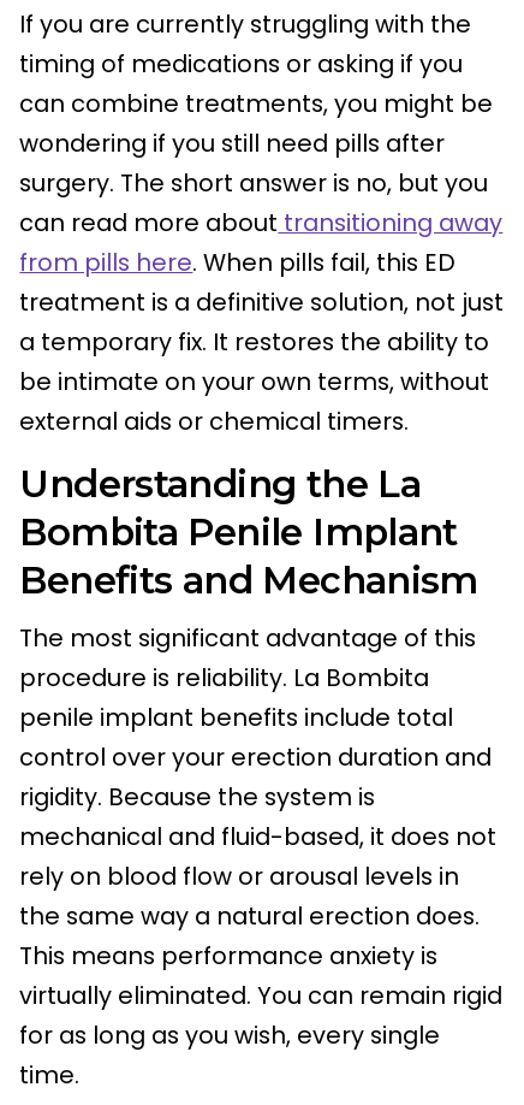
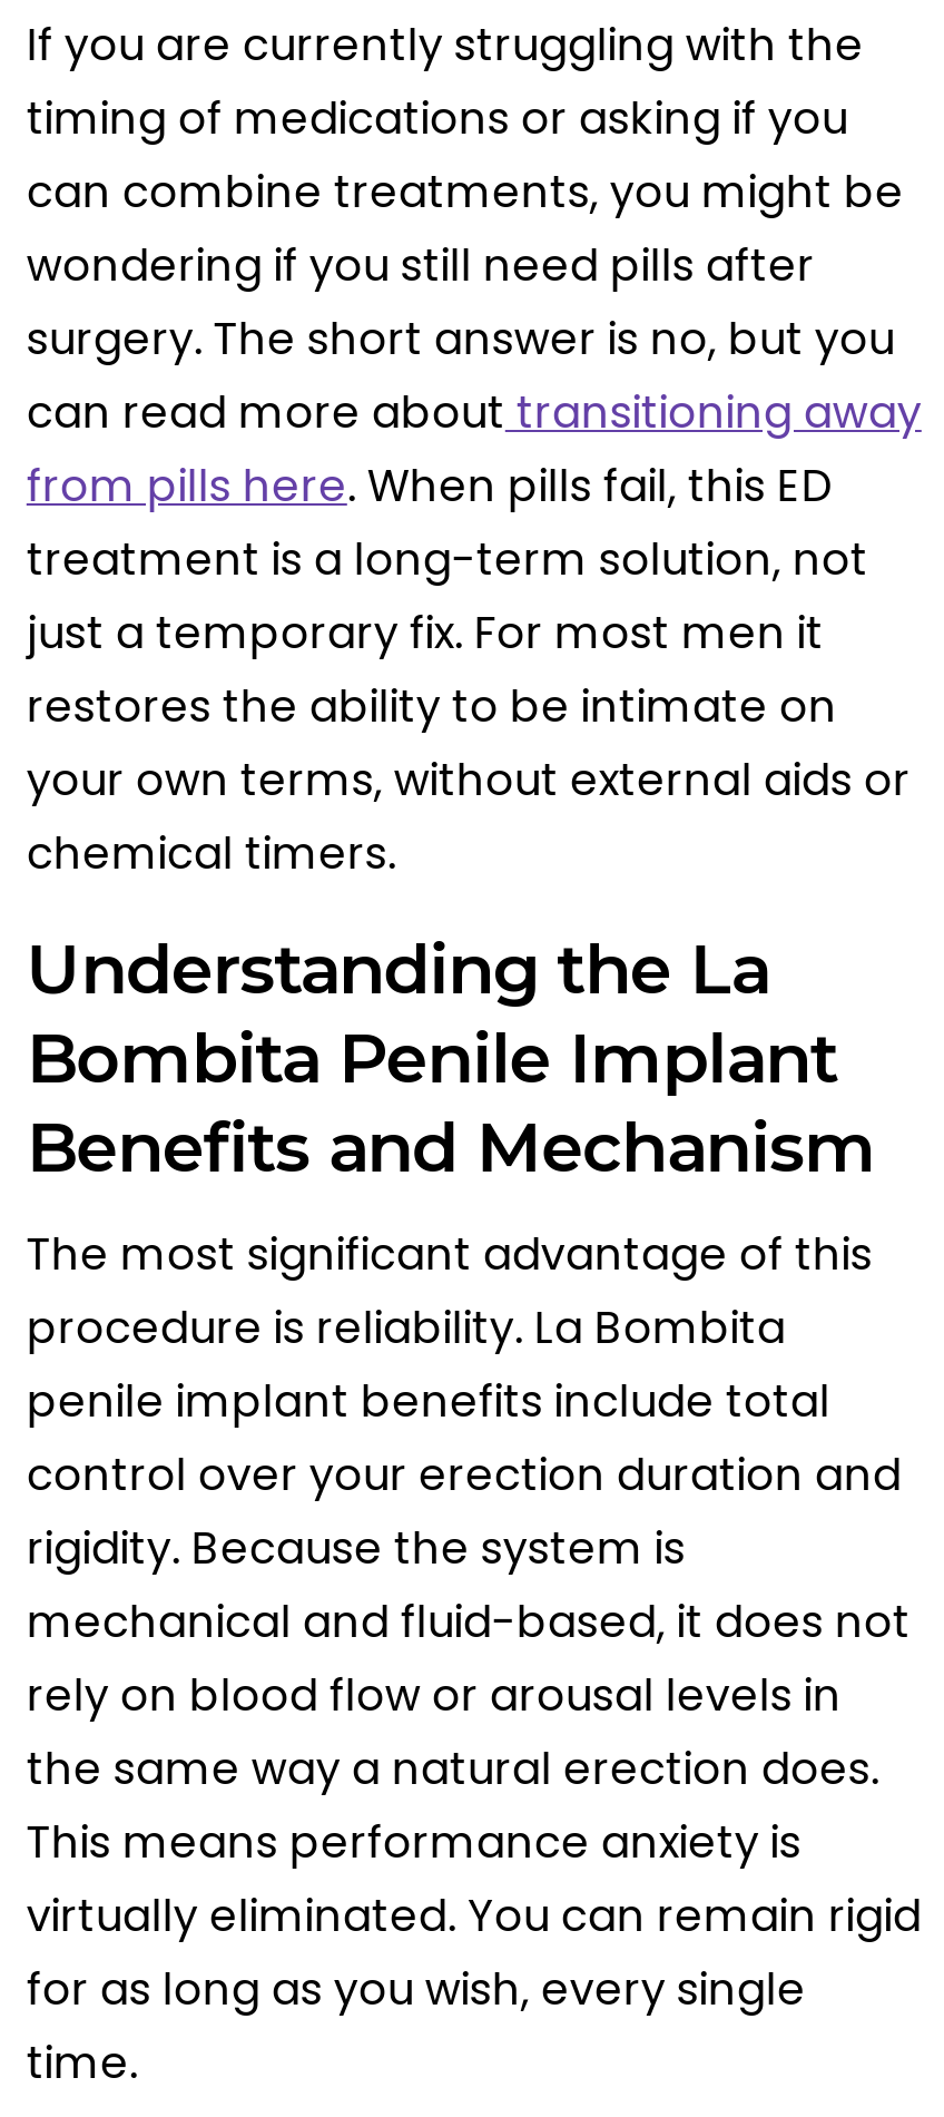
[20,285,504,438] treatment is a definitive solution, not just | a temporary fix. It restores the ability to | be intimate on your own terms, without | external aids or chemical timers. -> [26,527,910,884] treatment is a long-term solution, not | just a temporary fix. For most men it | restores the ability to be intimate on | your own terms, without external aids or | chemical timers.

